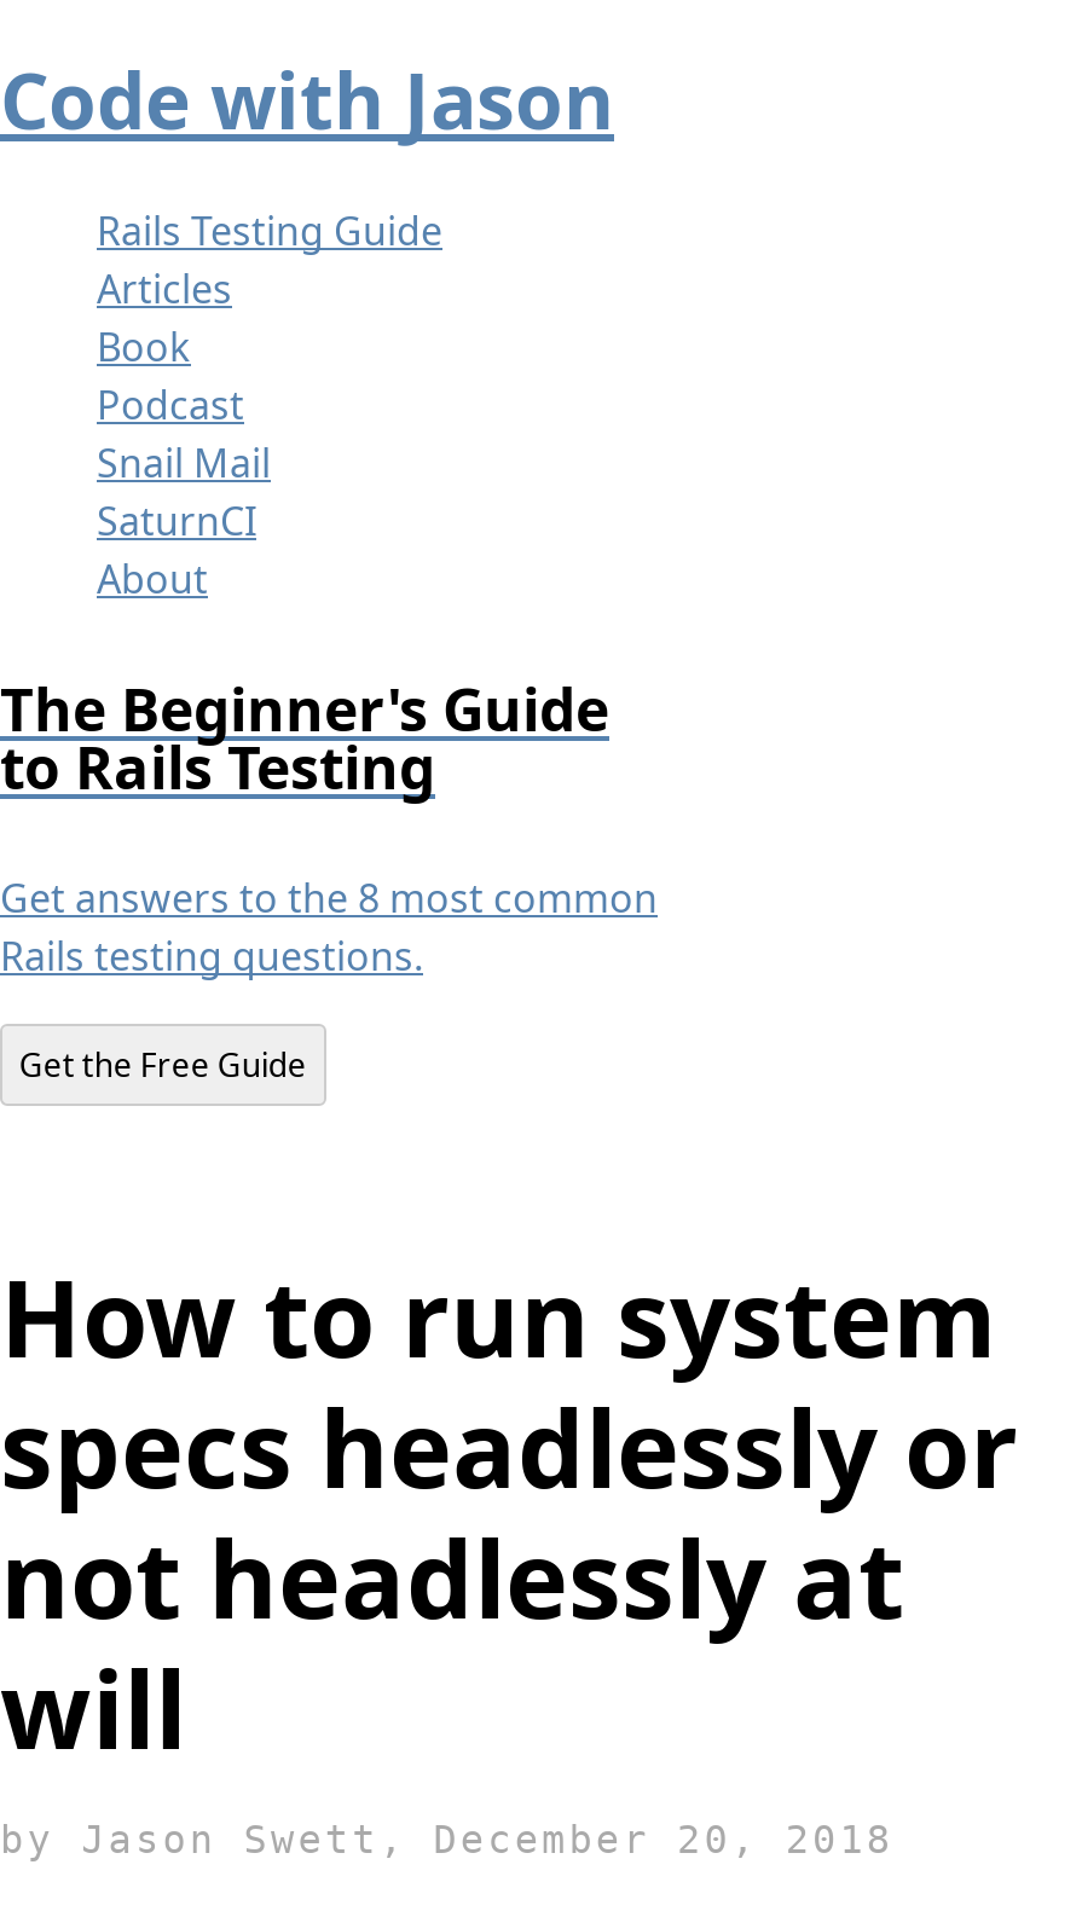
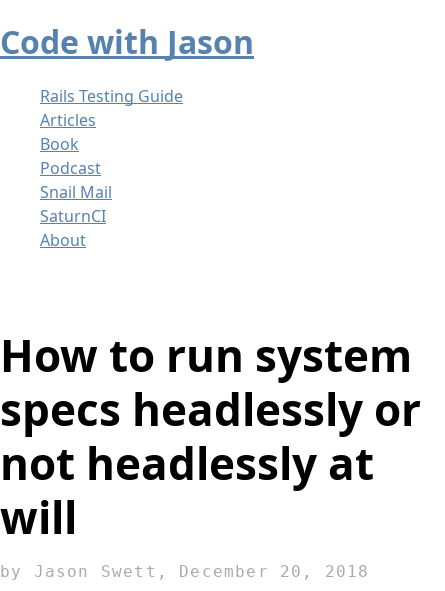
[0,668,658,1086] The Beginner's Guide | to Rails Testing | Get answers to the 8 most common | Rails testing questions. | Get the Free Guide -> none

